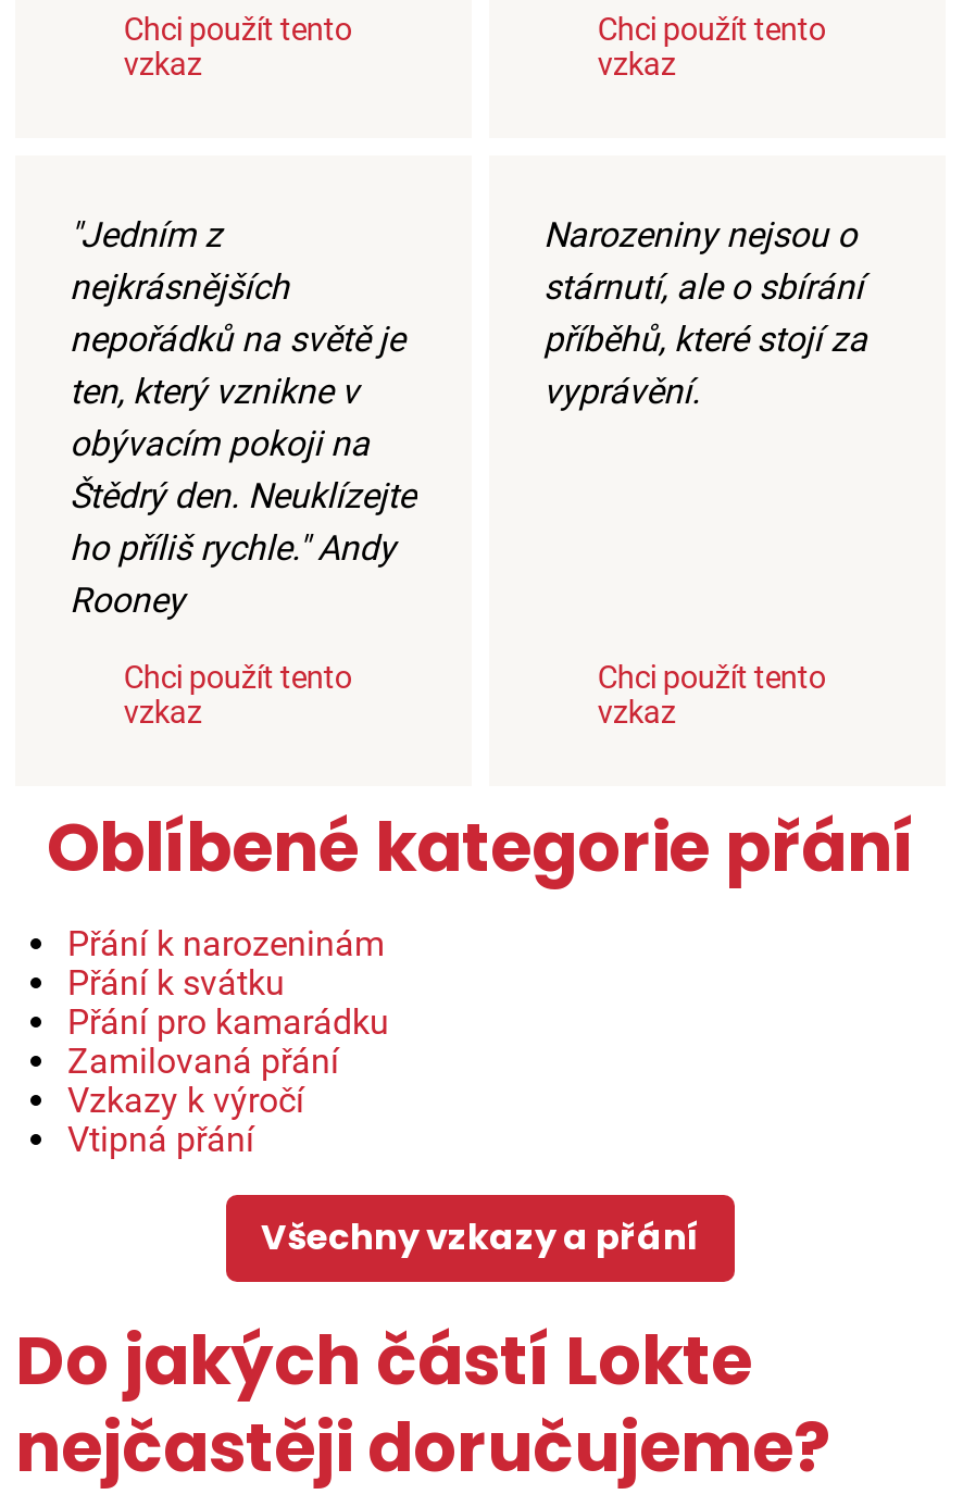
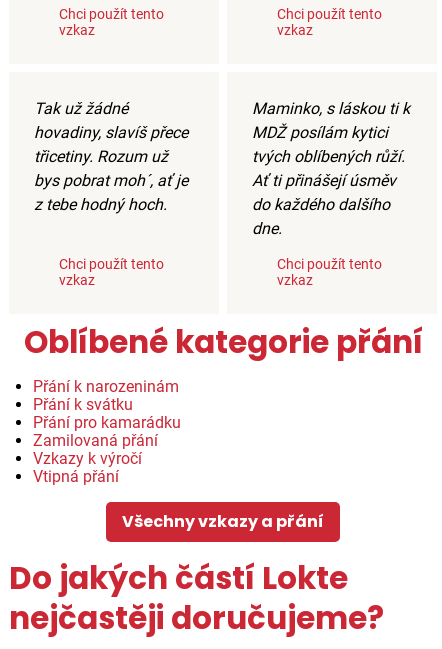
[70,214,415,620] "Jedním z | nejkrásnějších | nepořádků na světě je | ten, který vznikne v | obývacím pokoji na | Štědrý den. Neuklízejte | ho příliš rychle." Andy | Rooney -> [34,99,188,214] Tak už žádné | hovadiny, slavíš přece | třicetiny. Rozum už | bys pobrat moh´, ať je | z tebe hodný hoch.
[543,214,867,412] Narozeniny nejsou o | stárnutí, ale o sbírání | příběhů, které stojí za | vyprávění. -> [252,99,410,238] Maminko, s láskou ti k | MDŽ posílám kytici | tvých oblíbených růží. | Ať ti přinášejí úsměv | do každého dalšího | dne.

